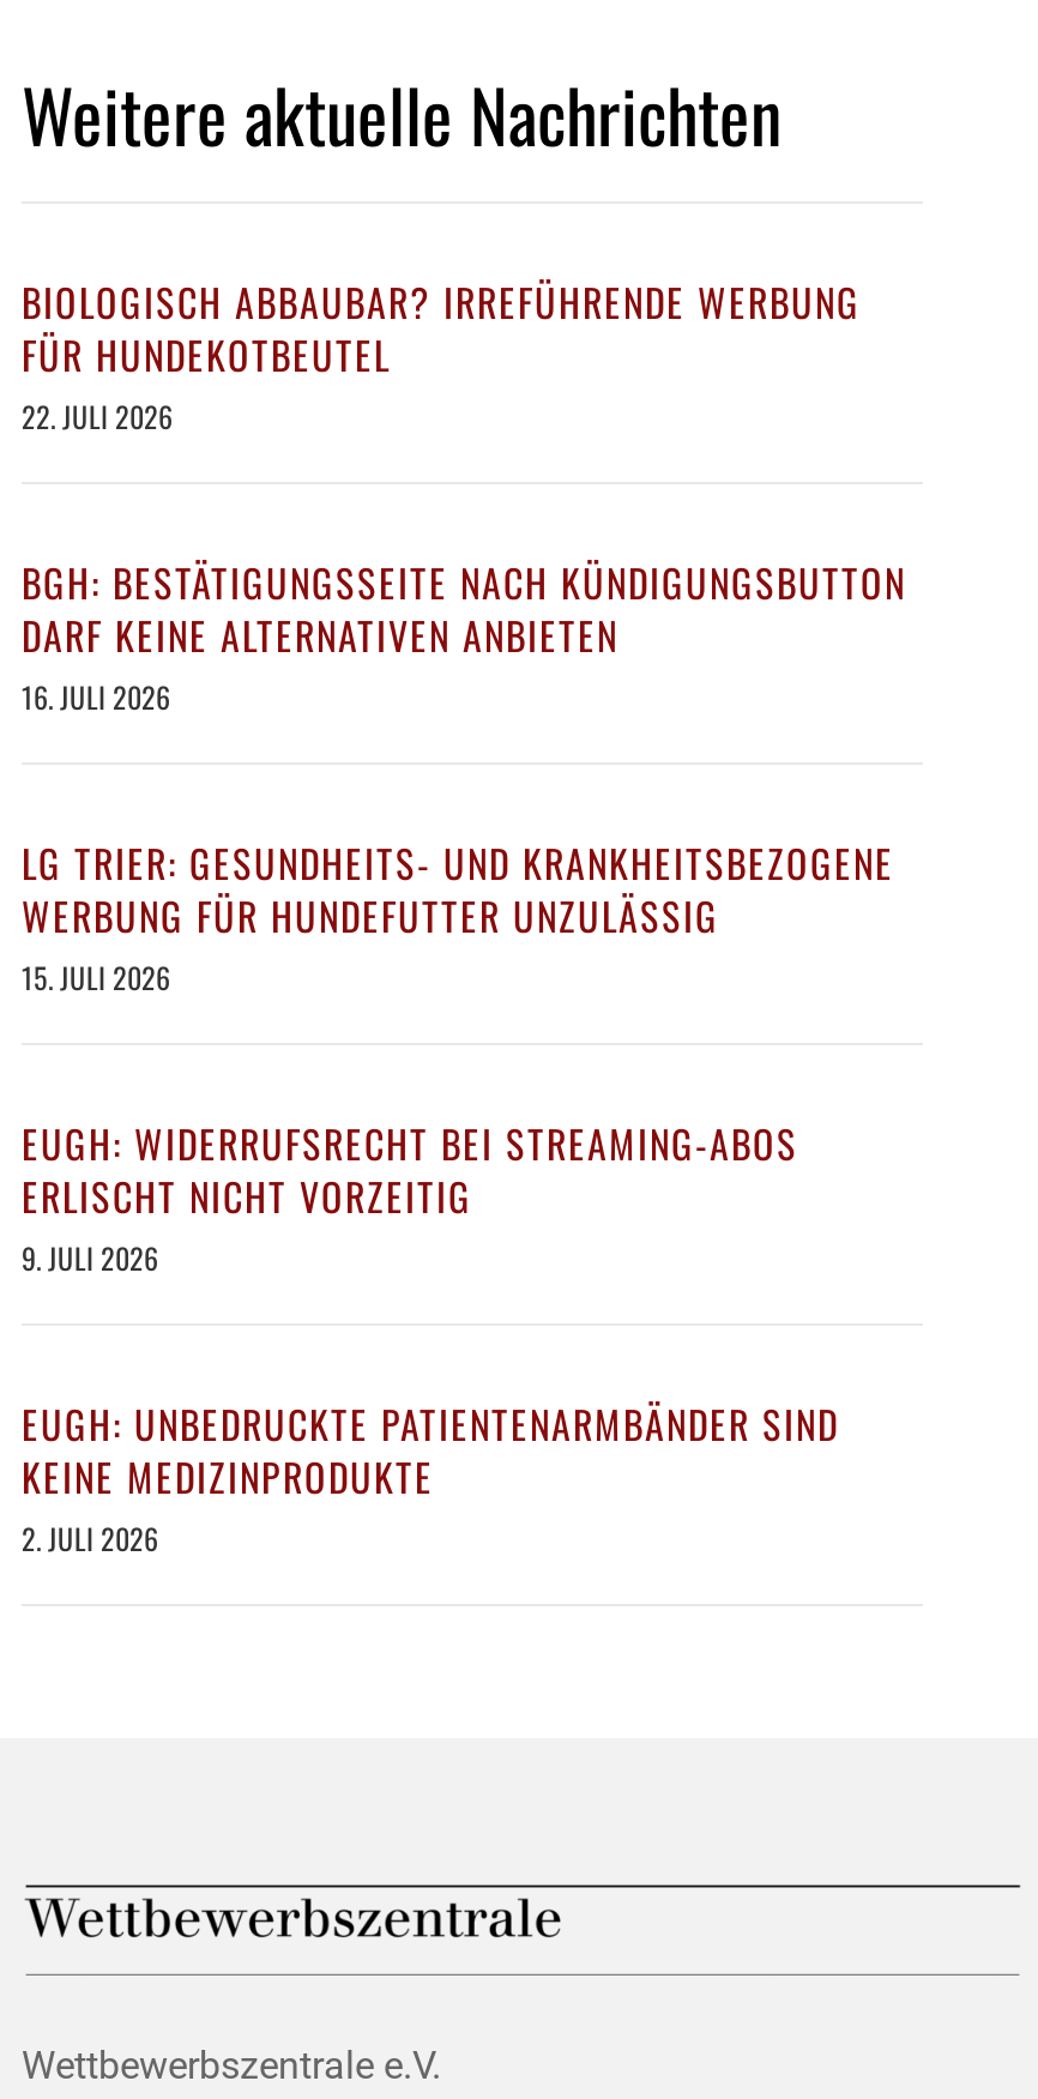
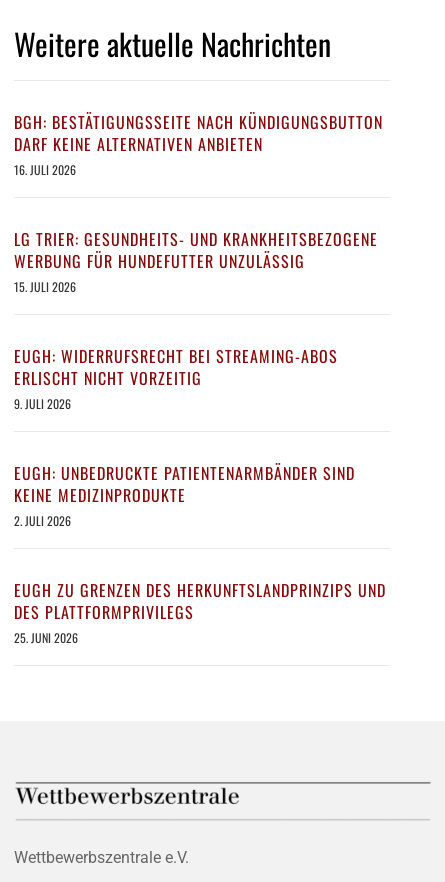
[22,272,861,435] BIOLOGISCH ABBAUBAR? IRREFÜHRENDE WERBUNG | FÜR HUNDEKOTBEUTEL | 22. JULI 2026 -> none
moved [22,553,906,1557] -> [14,110,383,529]: BGH: BESTÄTIGUNGSSEITE NACH KÜNDIGUNGSBUTTON | DARF KEINE ALTERNATIVEN ANBIETEN | 16. JULI 2026 | ... | KEINE MEDIZINPRODUKTE | 2. JULI 2026
none -> [14,578,386,646] EUGH ZU GRENZEN DES HERKUNFTSLANDPRINZIPS UND | DES PLATTFORMPRIVILEGS | 25. JUNI 2026

